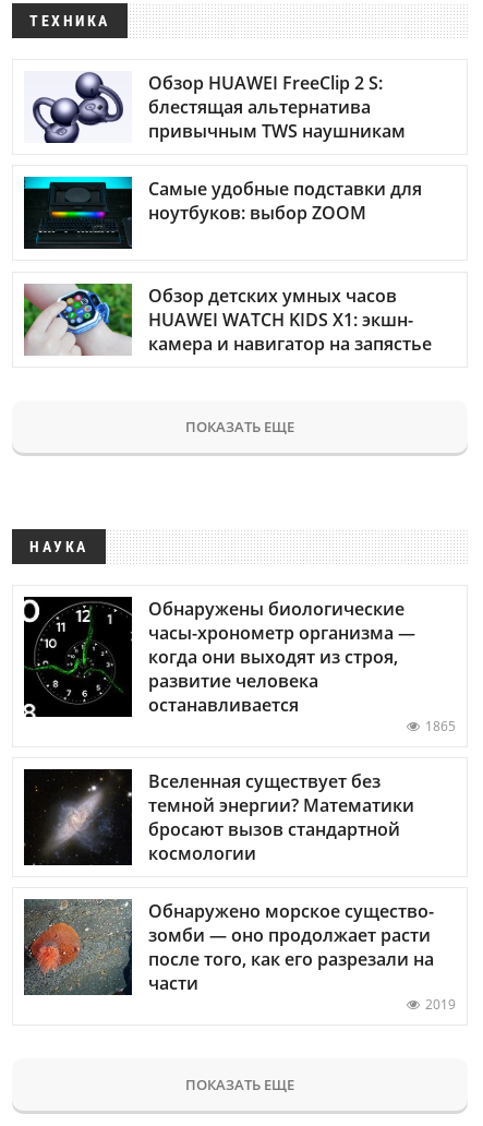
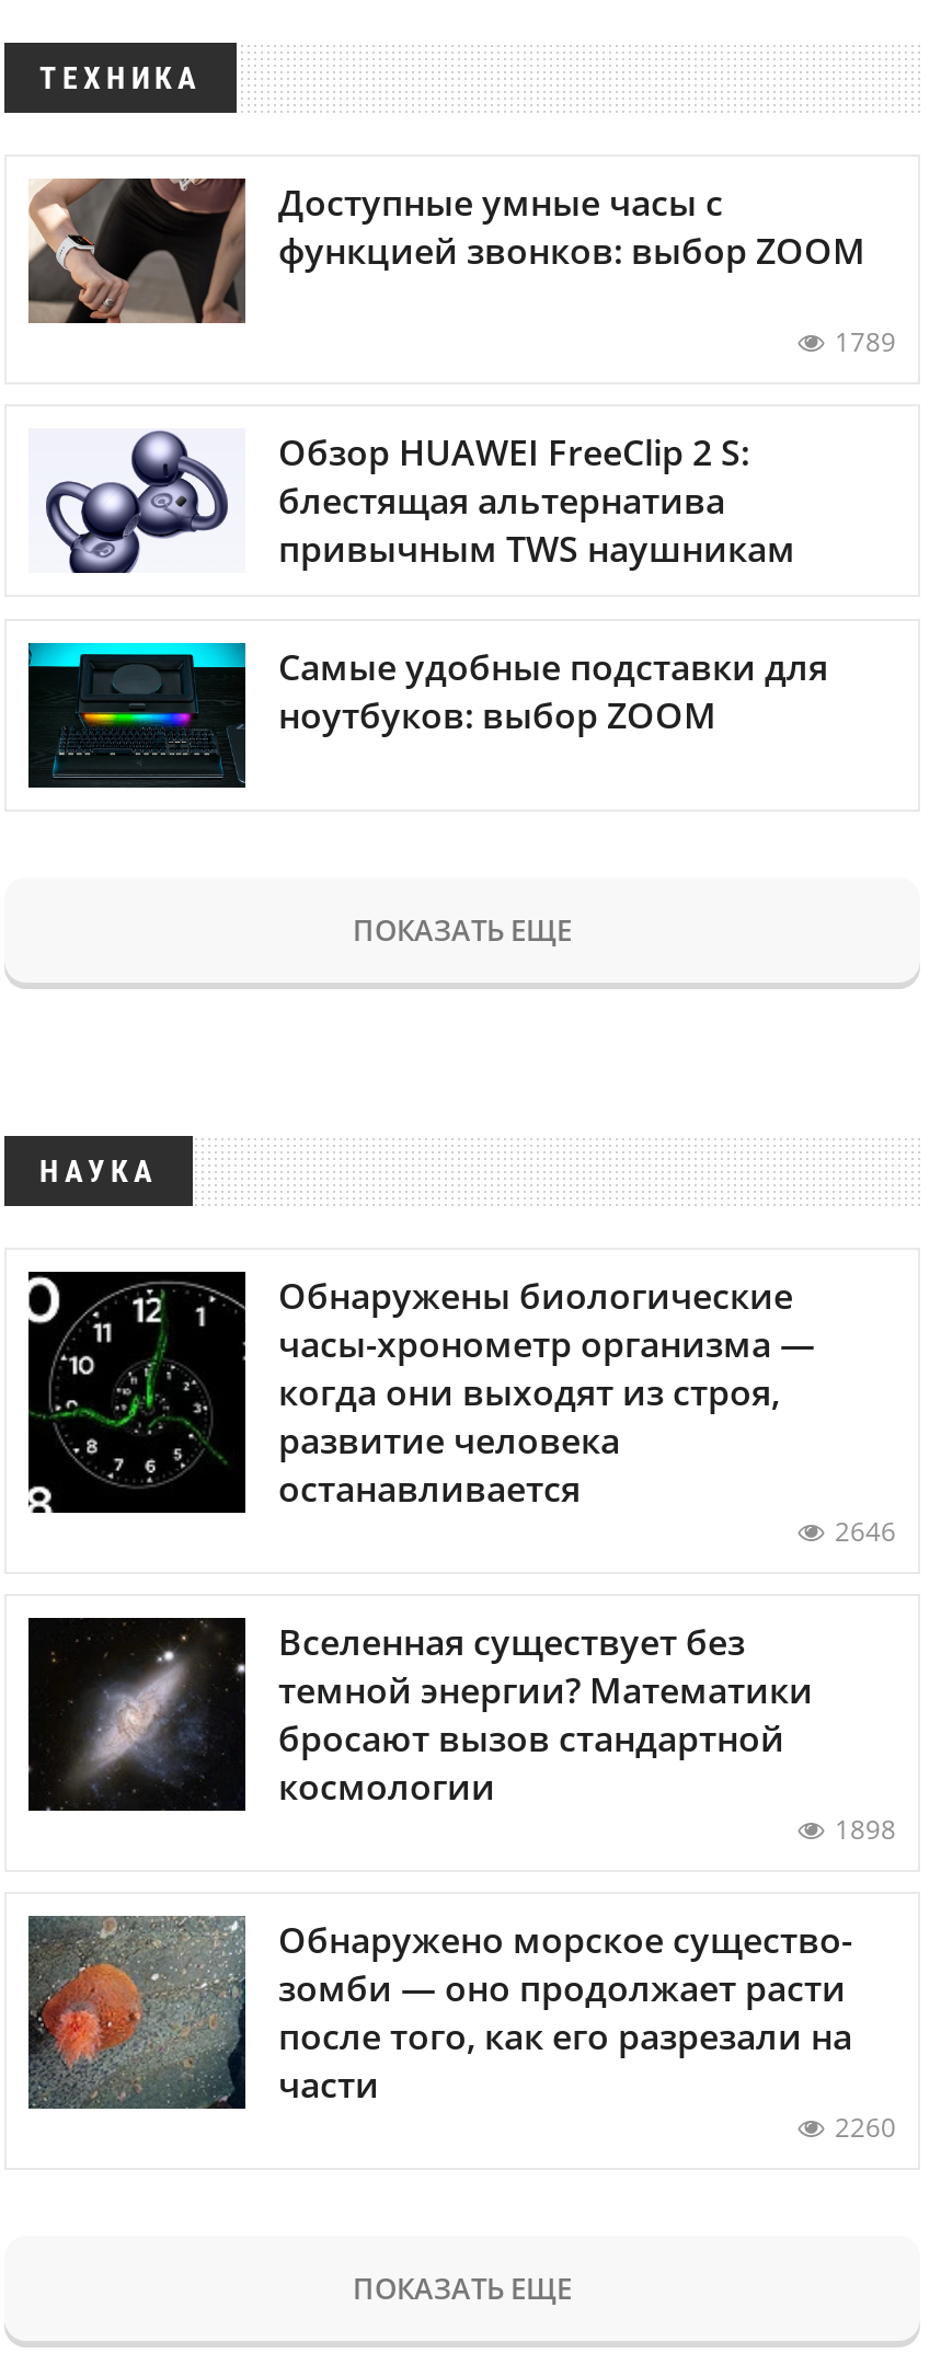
none -> [26,176,896,361] [image] | Доступные умные часы с | функцией звонков: выбор ZOOM | 1789
moved [31,71,422,225] -> [42,429,828,738]: [image] | Обзор HUAWEI FreeClip 2 S: | блестящая альтернатива | привычным TWS наушникам | Самые удобные подставки для | ноутбуков: выбор ZOOM
[23,283,432,357] [image] | Обзор детских умных часов | HUAWEI WATCH KIDS X1: экшн- | камера и навигатор на запястье -> none
[425,717,456,735] 1865 -> [835,1512,896,1549] 2646
none -> [835,1811,896,1848] 1898
[425,995,456,1014] 2019 -> [835,2109,896,2146] 2260

